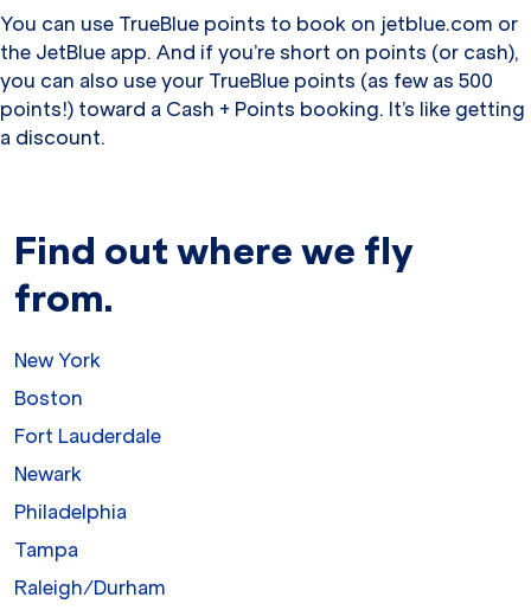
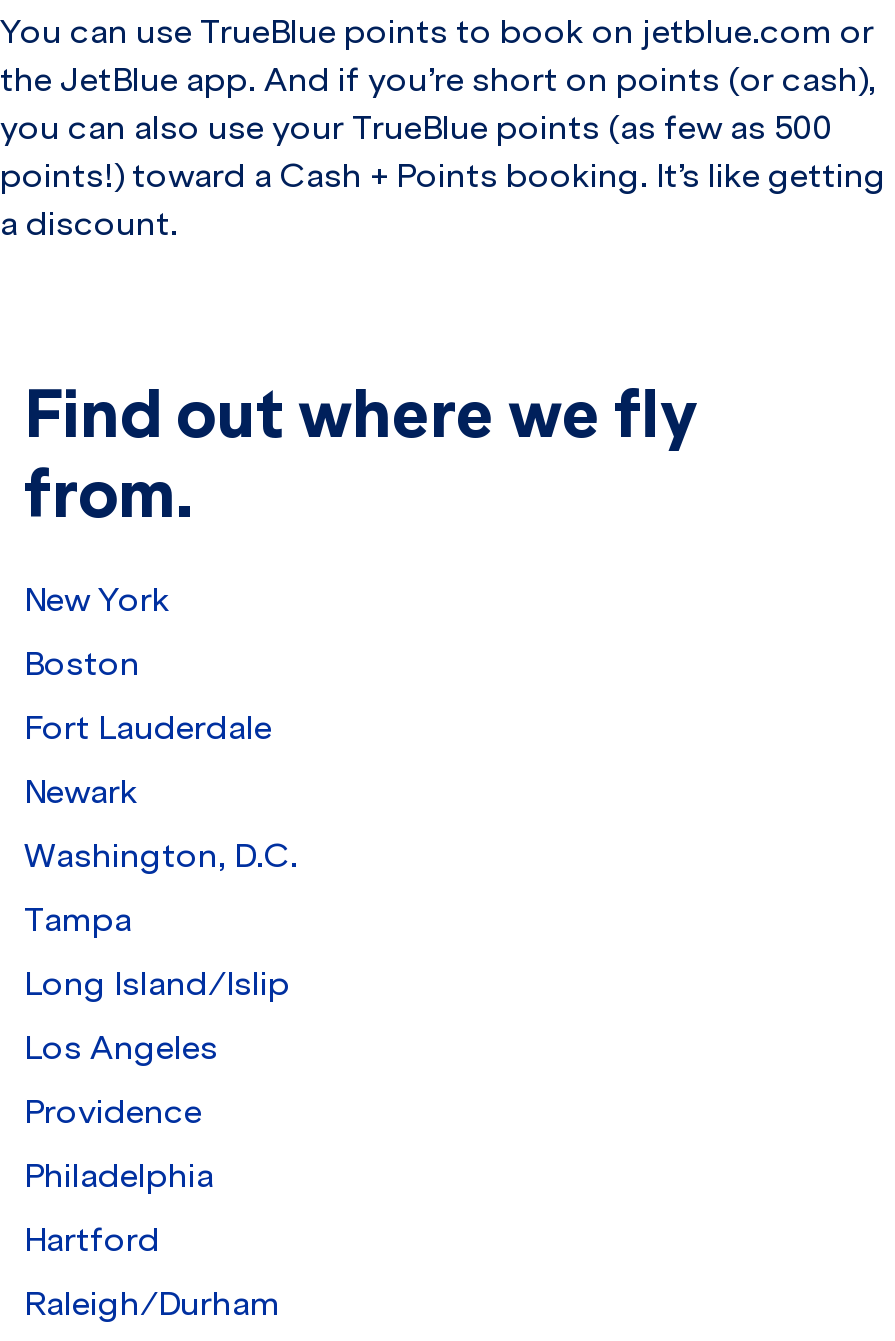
none -> [24,835,298,1131] Washington, D.C. | Tampa | Long Island/Islip | Los Angeles | Providence
[14,538,78,561] Tampa -> [24,1219,160,1259] Hartford

